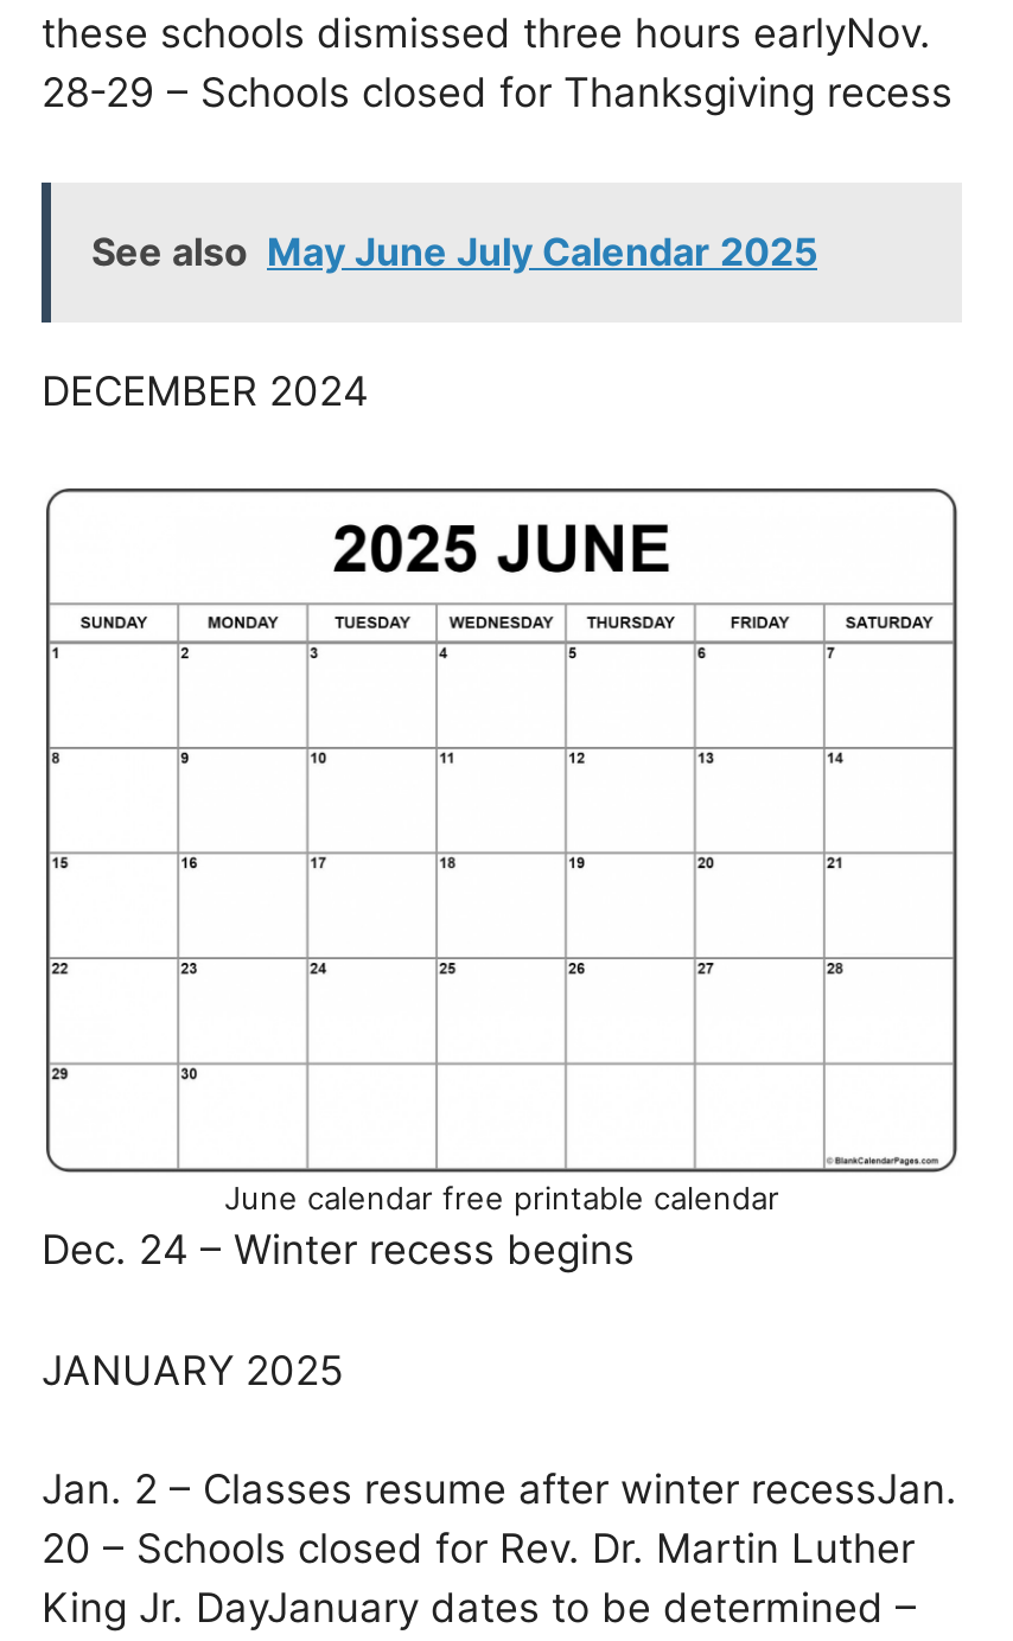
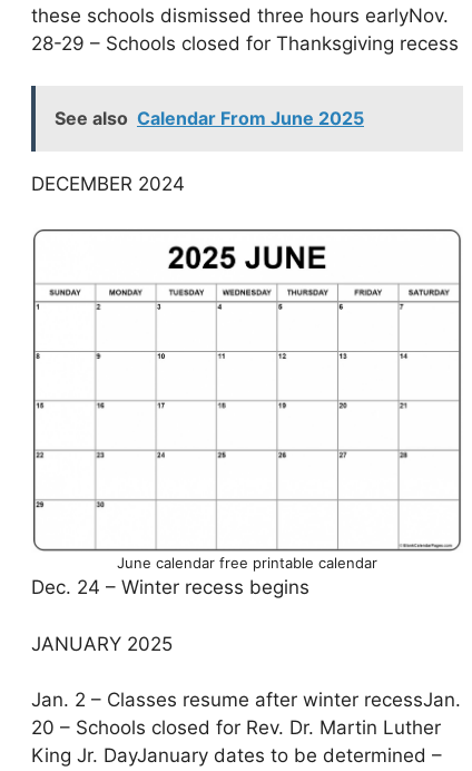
[91,229,817,276] See also May June July Calendar 2025 -> [55,107,364,130] See also Calendar From June 2025

